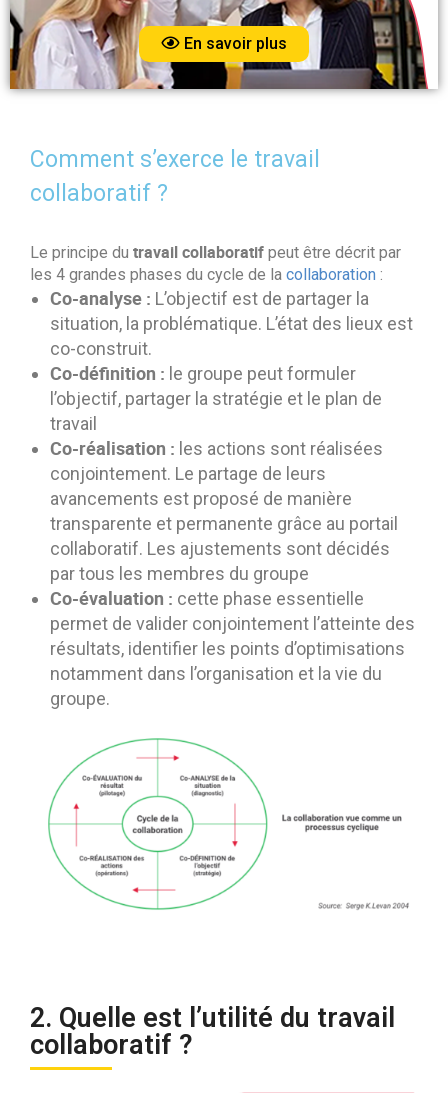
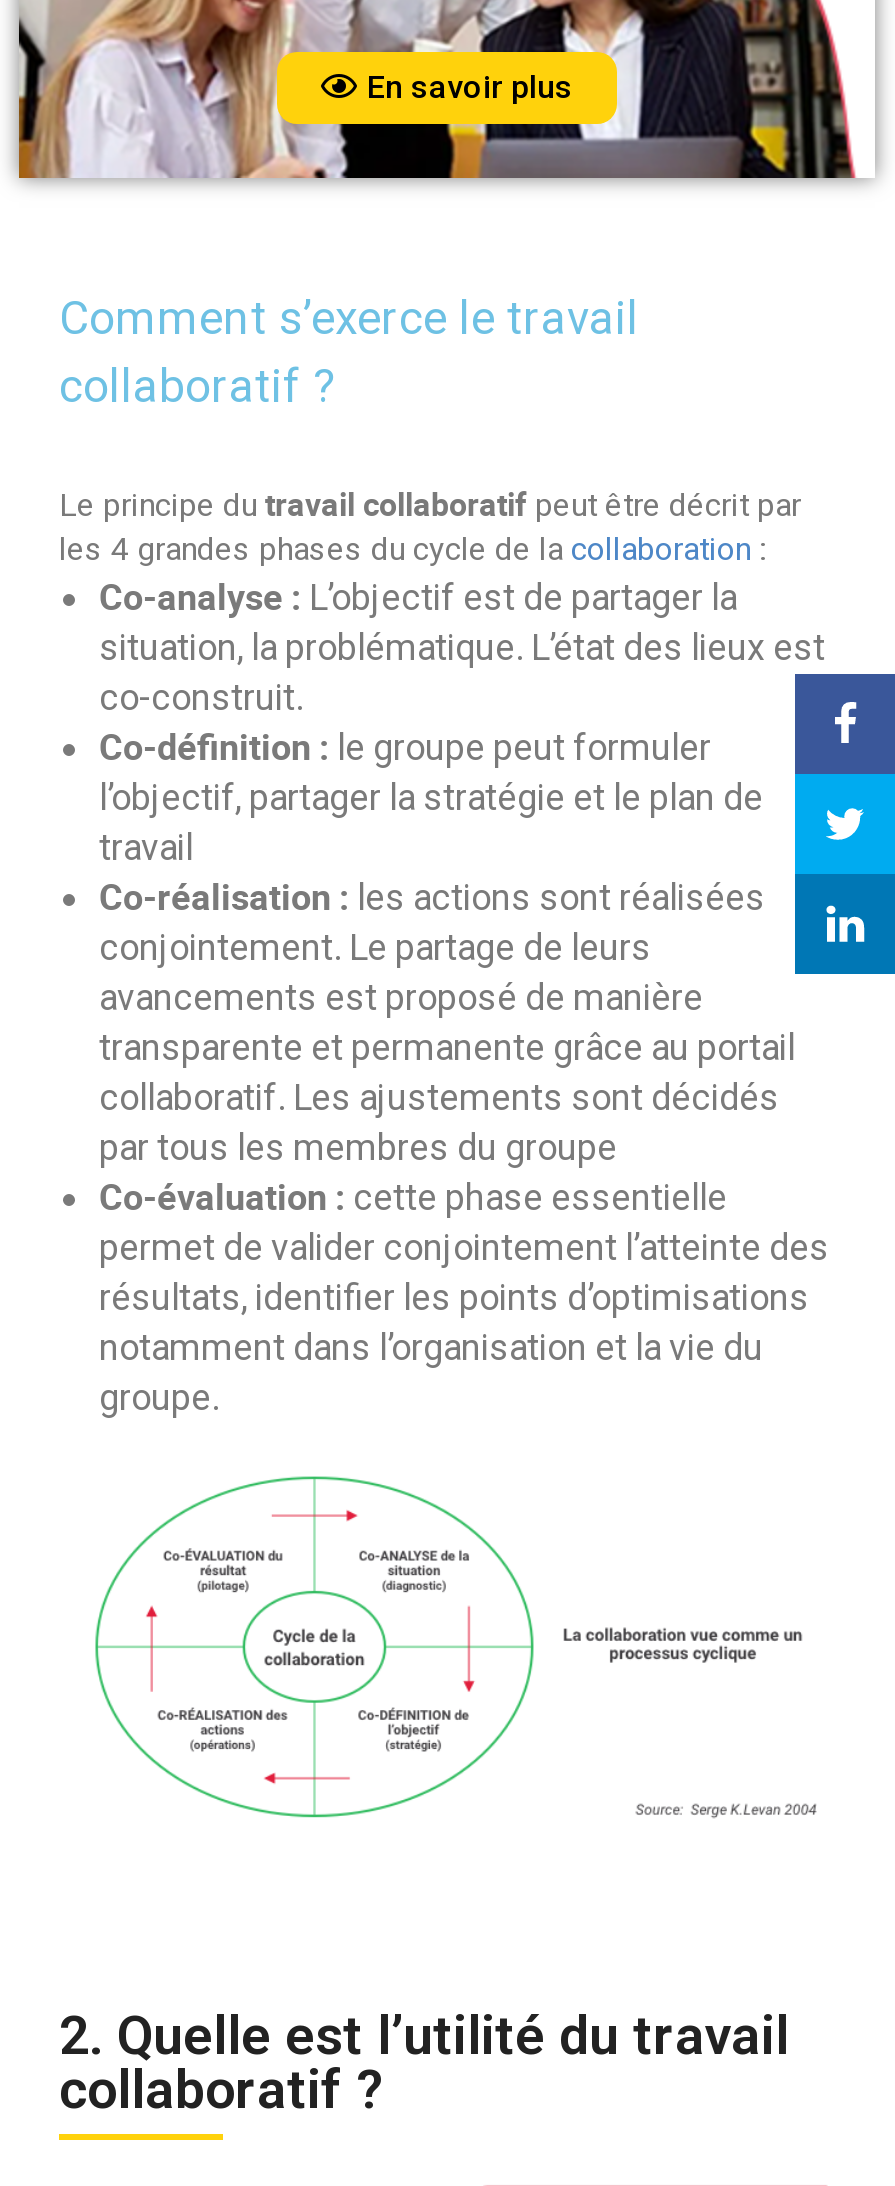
none -> [793,672,889,976] [image]

